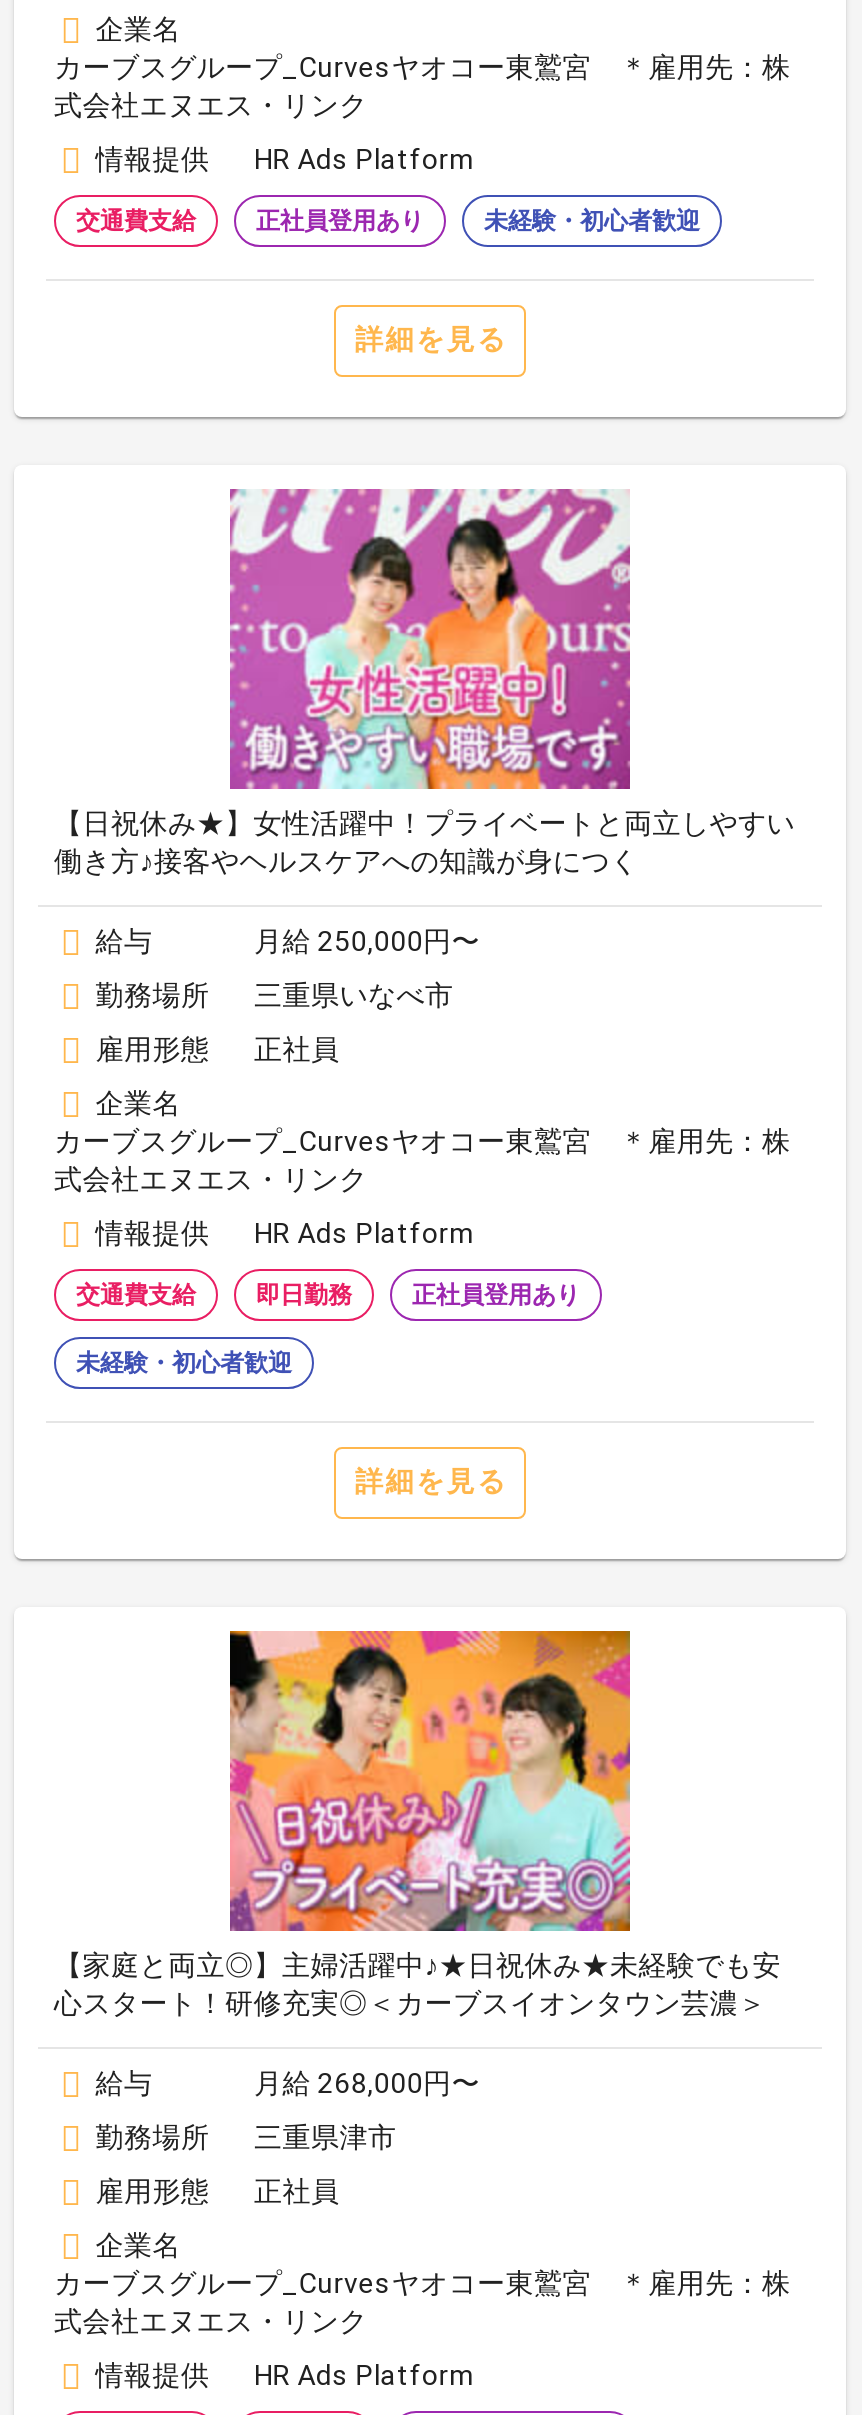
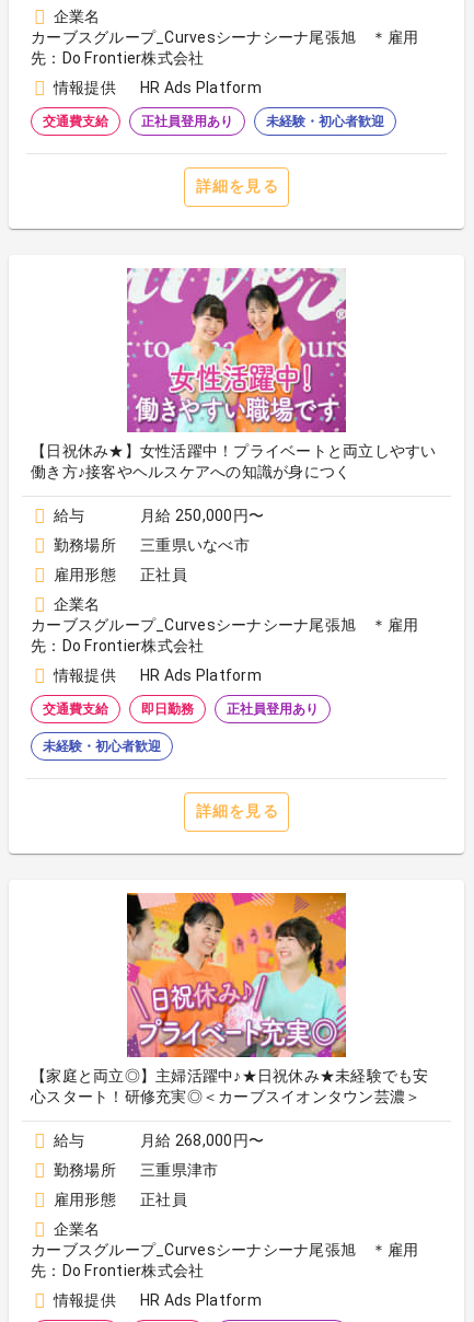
[54,51,790,121] カーブスグループ_Curvesヤオコー東鷲宮 ＊雇用先：株 | 式会社エヌエス・リンク -> [31,29,418,67] カーブスグループ_Curvesシーナシーナ尾張旭 ＊雇用 | 先：Do Frontier株式会社
[54,1125,790,1195] カーブスグループ_Curvesヤオコー東鷲宮 ＊雇用先：株 | 式会社エヌエス・リンク -> [31,616,418,655] カーブスグループ_Curvesシーナシーナ尾張旭 ＊雇用 | 先：Do Frontier株式会社
[54,2267,790,2337] カーブスグループ_Curvesヤオコー東鷲宮 ＊雇用先：株 | 式会社エヌエス・リンク -> [31,1241,418,1280] カーブスグループ_Curvesシーナシーナ尾張旭 ＊雇用 | 先：Do Frontier株式会社

